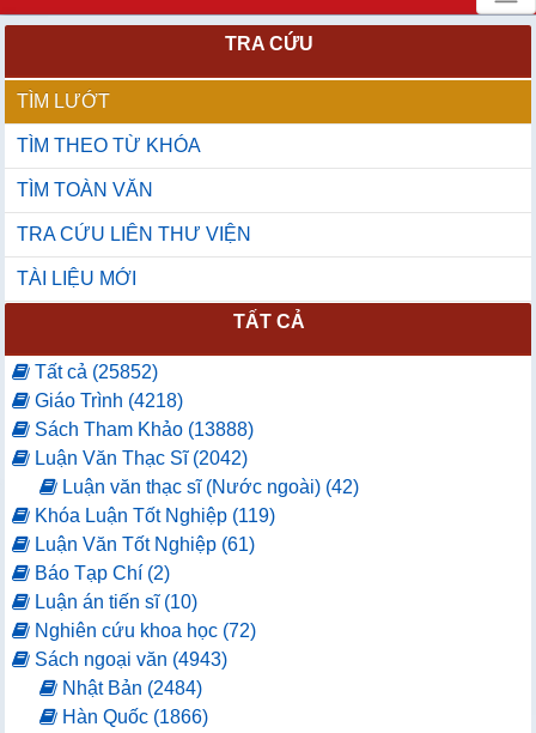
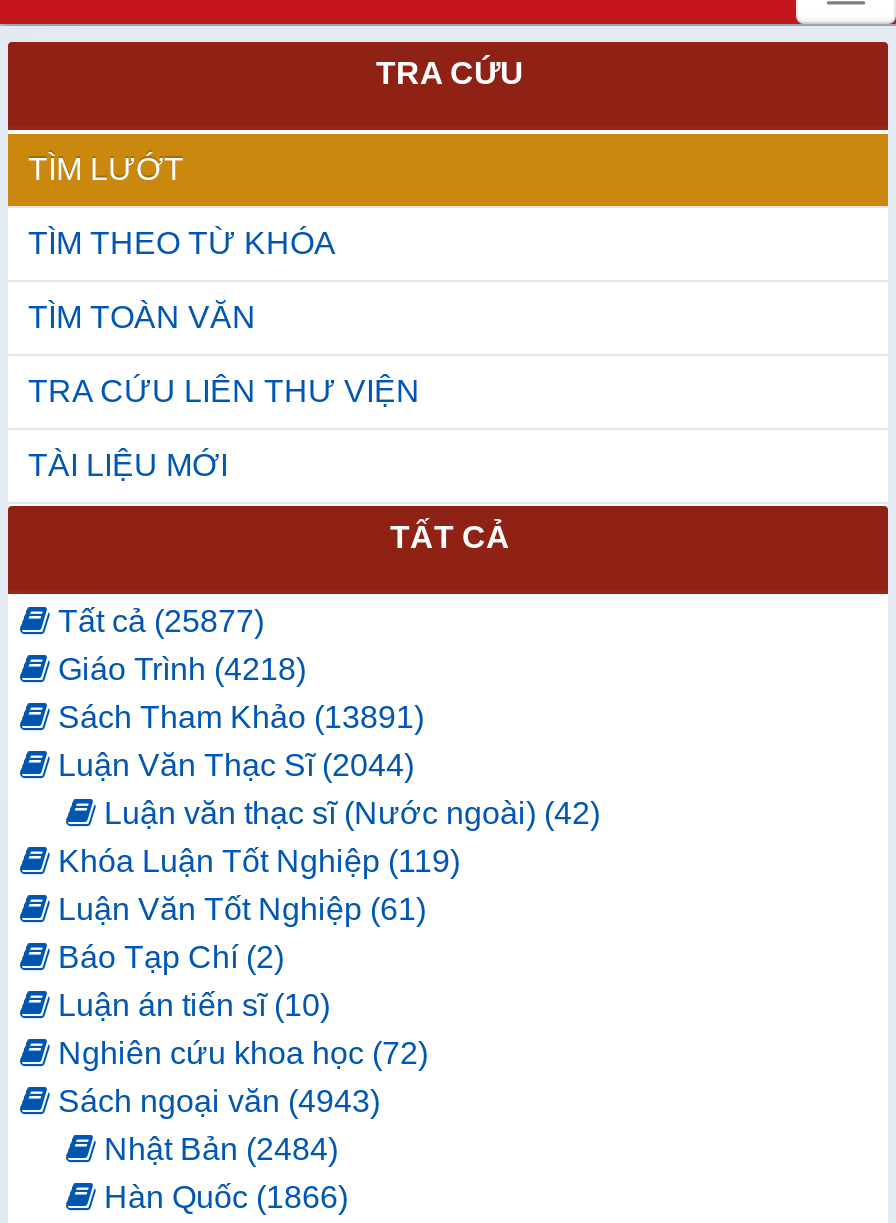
[30,362,158,382] Tất cả (25852) -> [50,604,264,638] Tất cả (25877)
[30,419,254,440] Sách Tham Khảo (13888) -> [50,700,424,734] Sách Tham Khảo (13891)
[30,448,248,468] Luận Văn Thạc Sĩ (2042) -> [50,748,414,782] Luận Văn Thạc Sĩ (2044)

